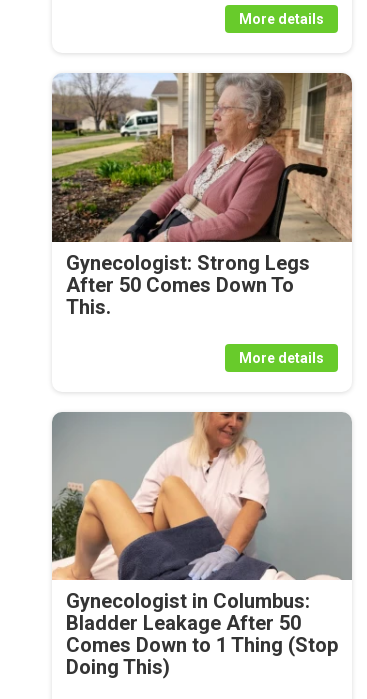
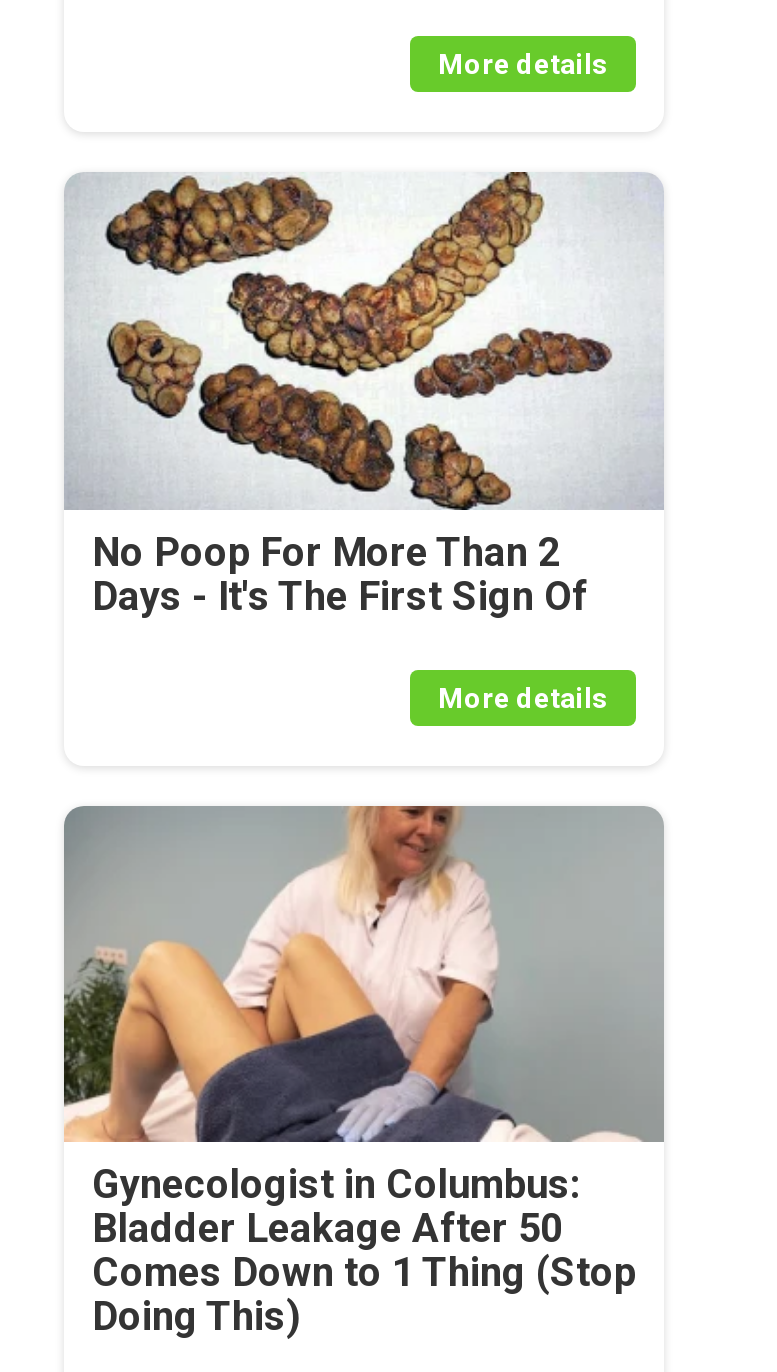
[51,72,353,319] [image] | Gynecologist: Strong Legs | After 50 Comes Down To | This. -> [64,172,664,619] [image] | No Poop For More Than 2 | Days - It's The First Sign Of

